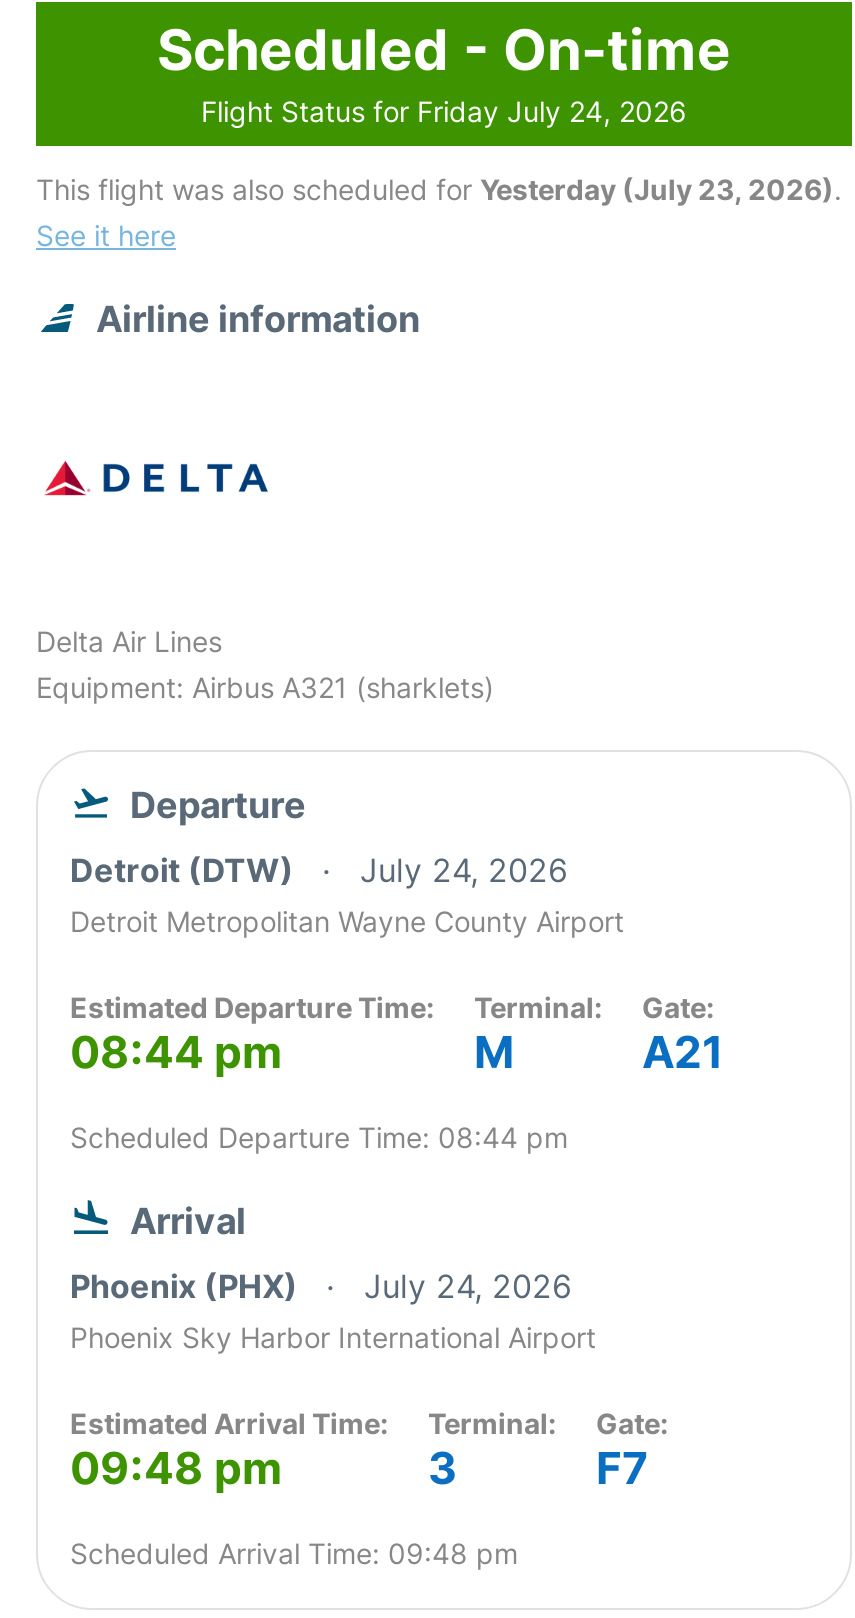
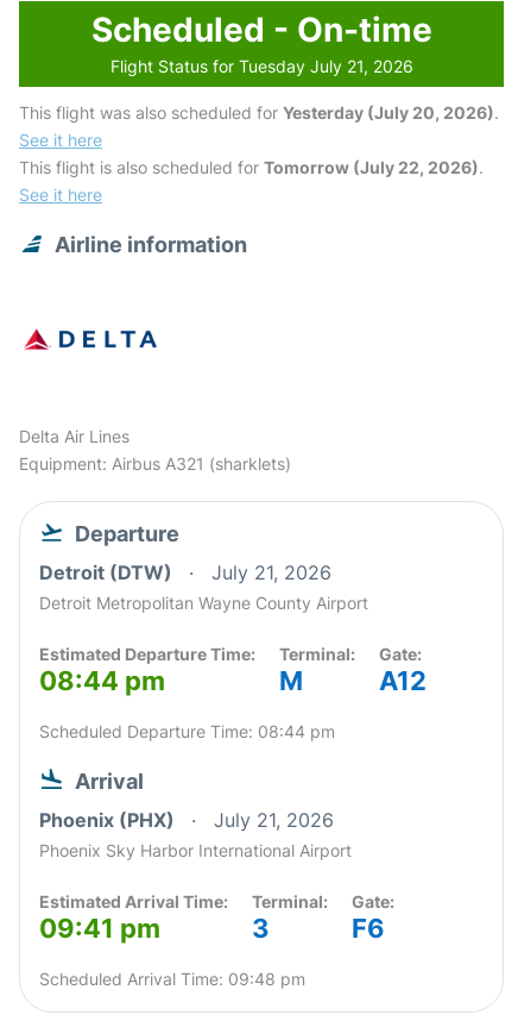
[201,94,687,128] Flight Status for Friday July 24, 2026 -> [110,56,413,76] Flight Status for Tuesday July 21, 2026
[36,172,842,206] This flight was also scheduled for Yesterday (July 23, 2026). -> [19,102,499,177] This flight was also scheduled for Yesterday (July 20, 2026). | See it here | This flight is also scheduled for Tomorrow (July 22, 2026).
[70,850,568,890] Detroit (DTW) July 24, 2026 -> [39,560,331,584] Detroit (DTW) July 21, 2026
[642,1026,724,1078] A21 -> [379,665,427,696] A12
[70,1266,572,1306] Phoenix (PHX) July 24, 2026 -> [39,808,334,832] Phoenix (PHX) July 21, 2026
[70,1442,282,1494] 09:48 pm -> [39,913,160,944] 09:41 pm
[596,1442,648,1494] F7 -> [352,913,385,944] F6

